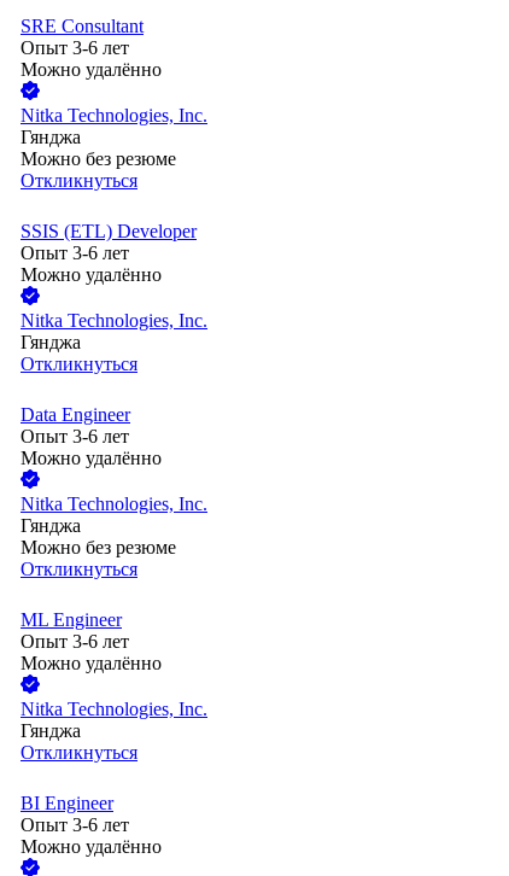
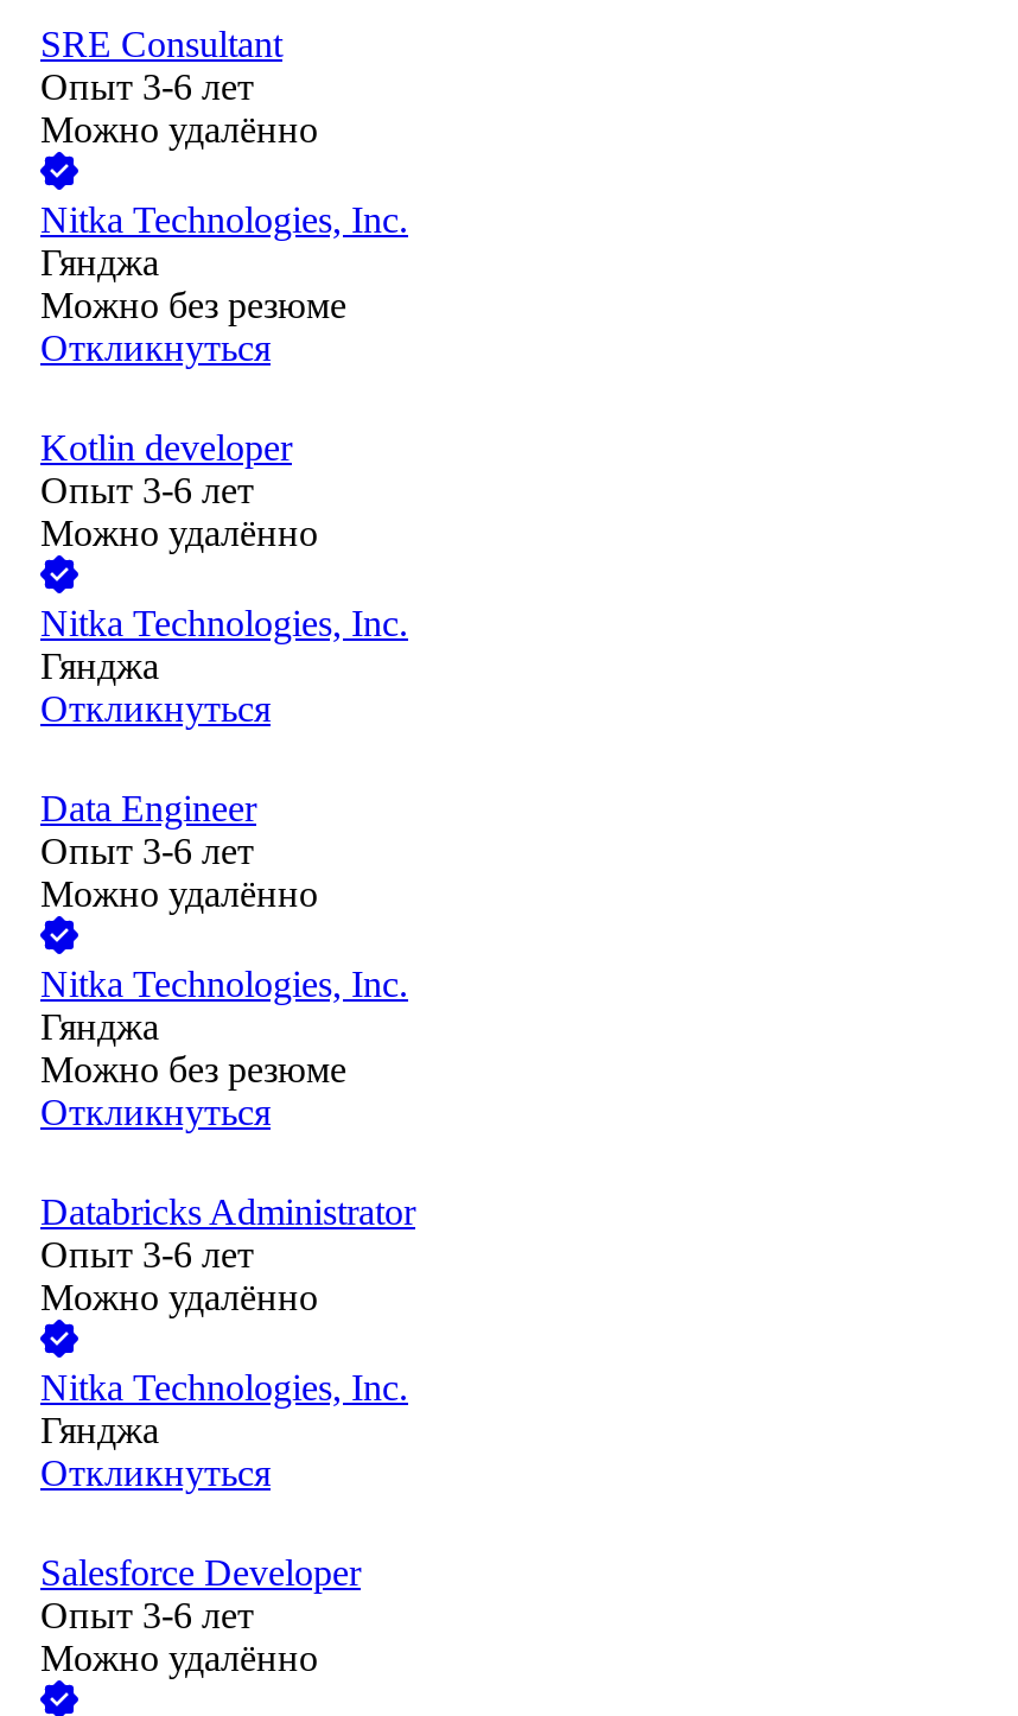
[21,221,197,242] SSIS (ETL) Developer -> [40,428,292,469] Kotlin developer
[21,610,122,630] ML Engineer -> [40,1193,415,1233] Databricks Administrator
[21,793,113,814] BI Engineer -> [40,1553,361,1594] Salesforce Developer

